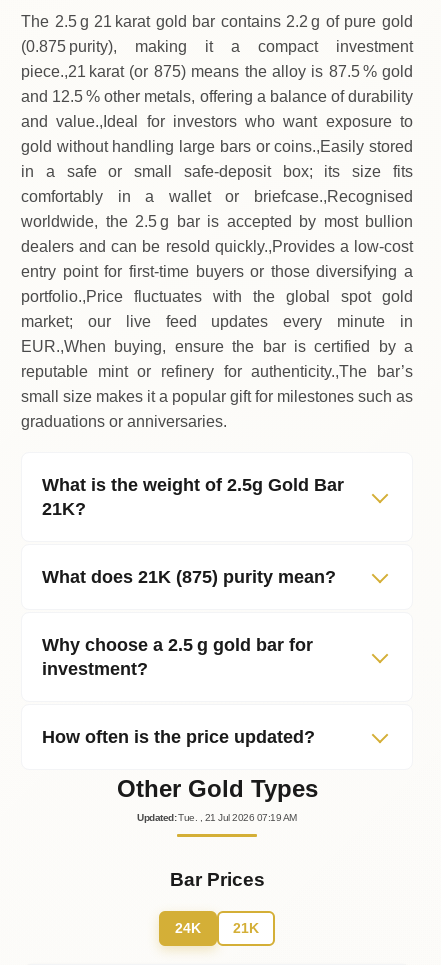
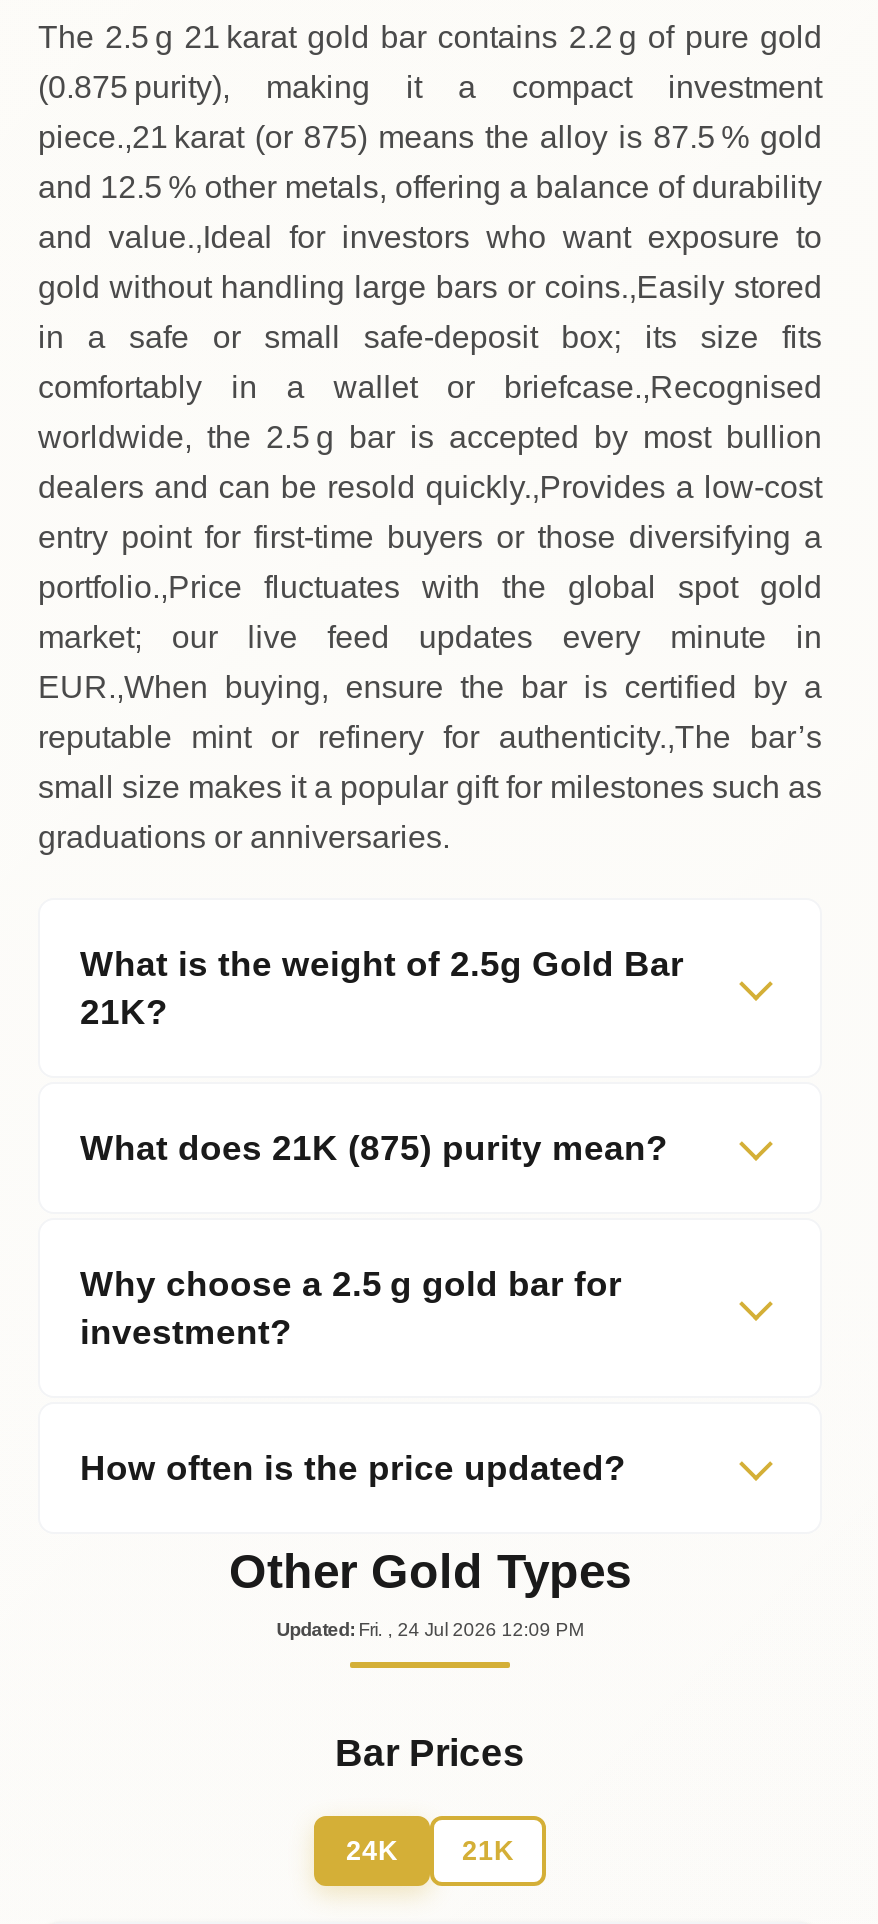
[137,812,297,823] Updated: Tue., 21 Jul 2026 07:19 AM -> [276,1617,584,1639] Updated: Fri., 24 Jul 2026 12:09 PM

